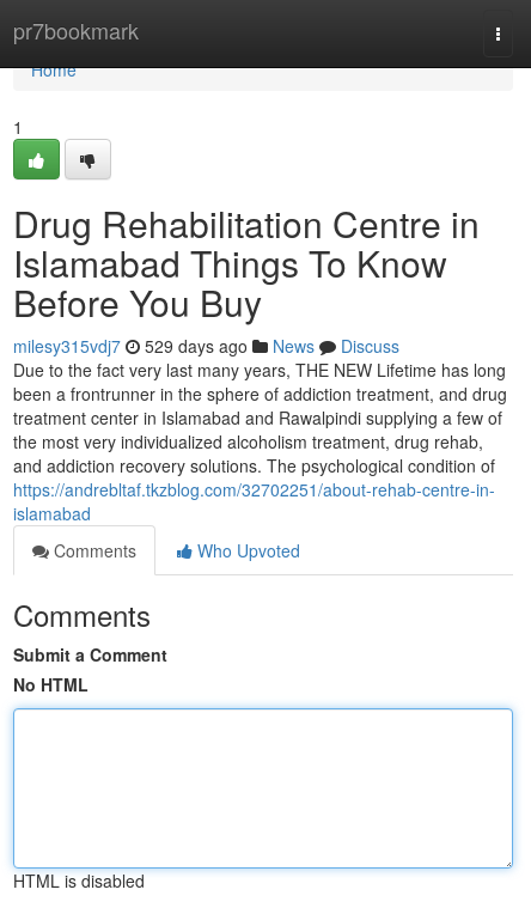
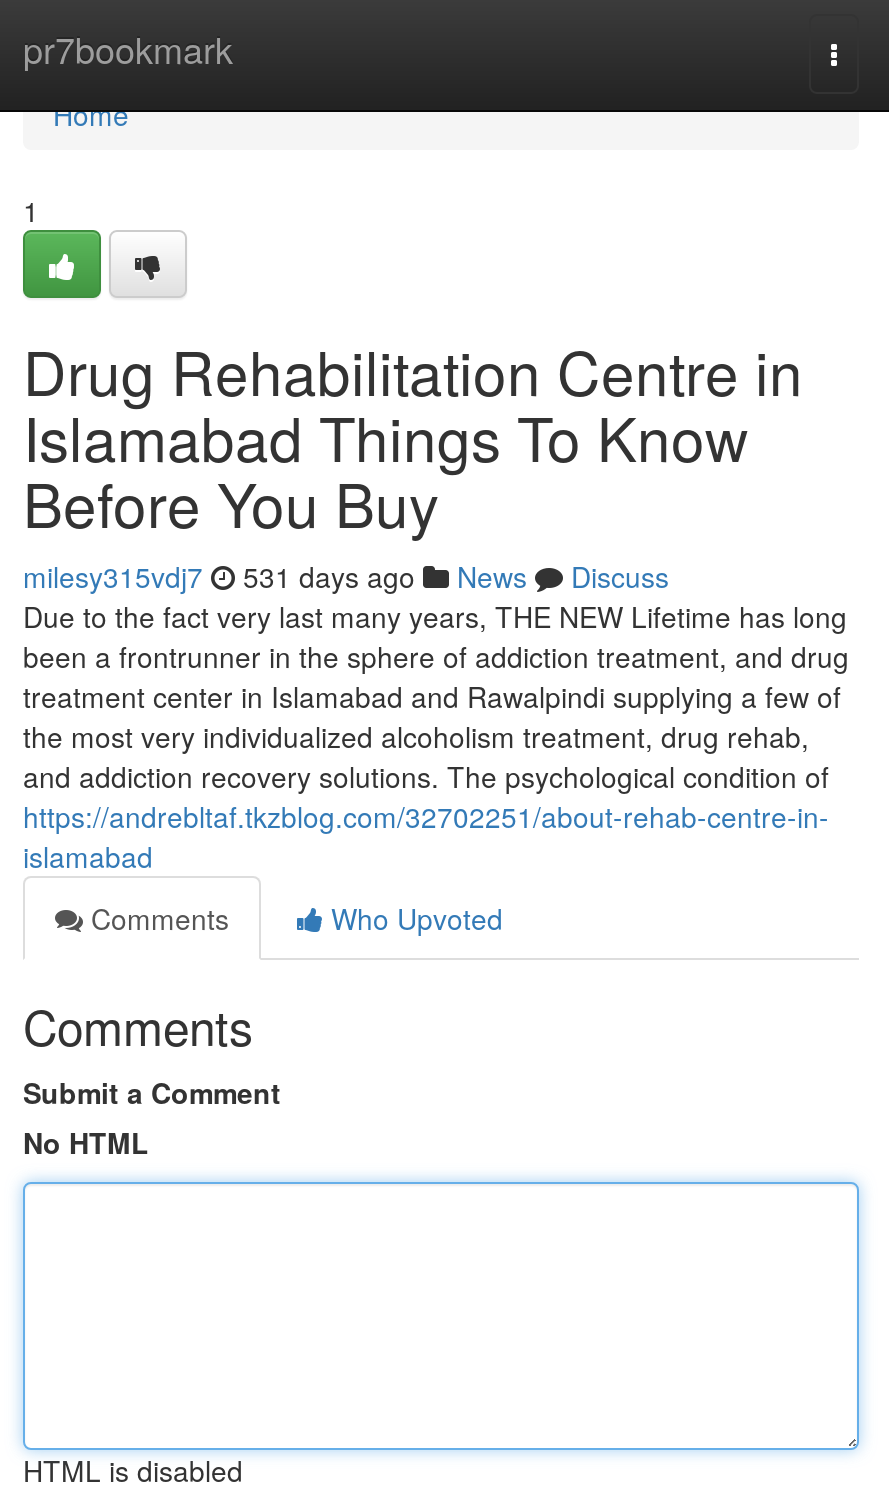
[13,334,399,358] milesy315vdj7 529 days ago News Discuss -> [23,556,669,596] milesy315vdj7 531 days ago News Discuss

